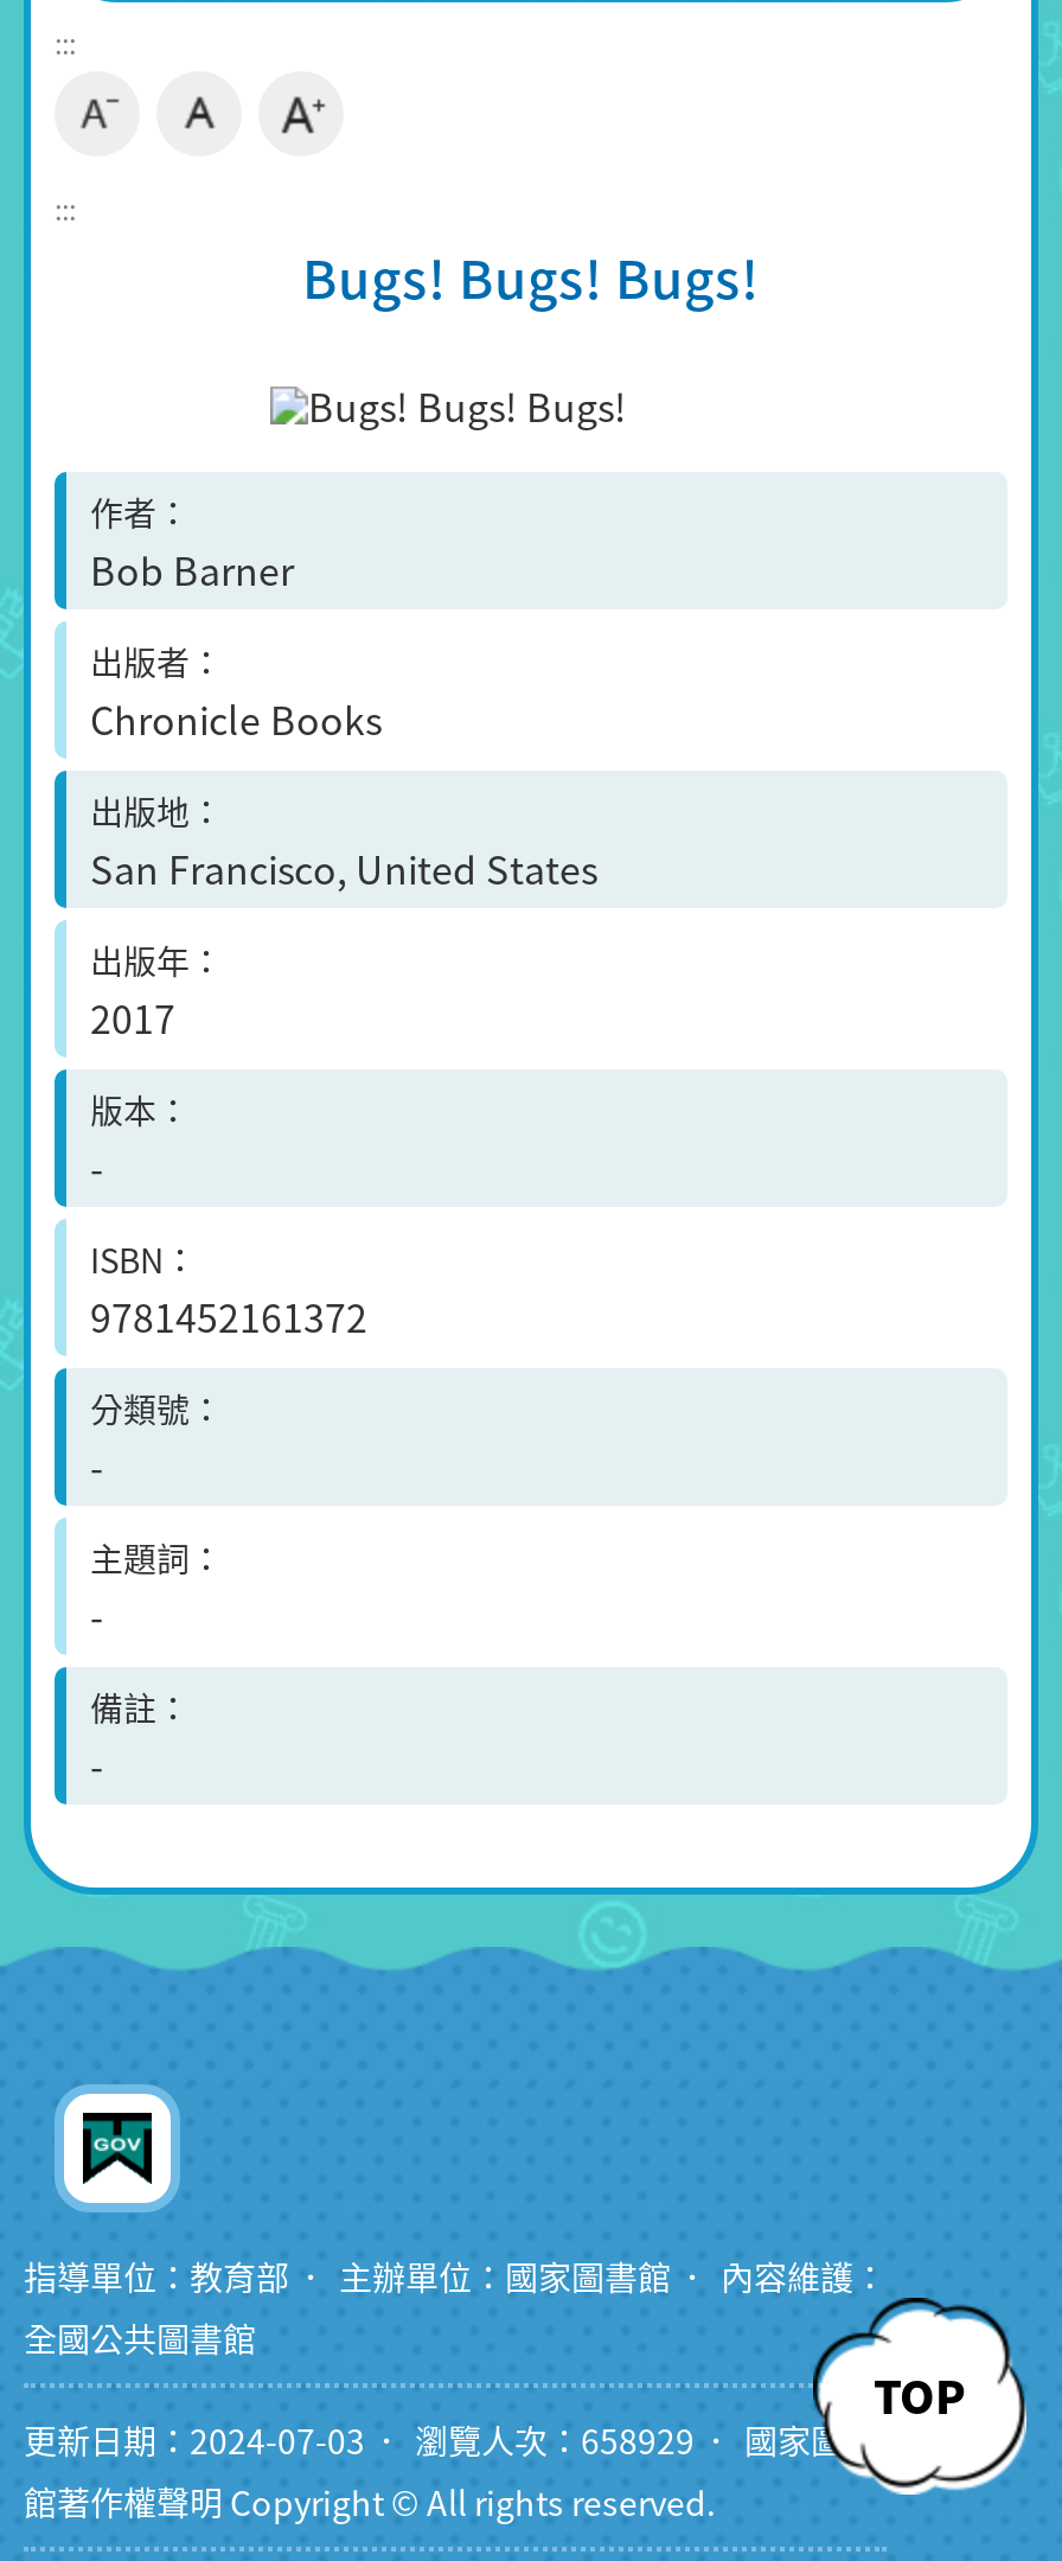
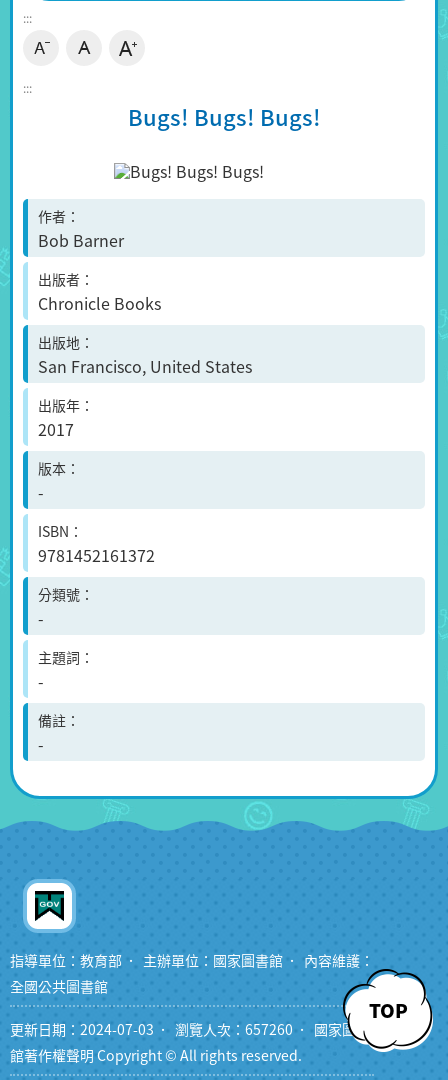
[415,2416,695,2466] 瀏覽人次：658929 -> [175,1019,293,1040] 瀏覽人次：657260

